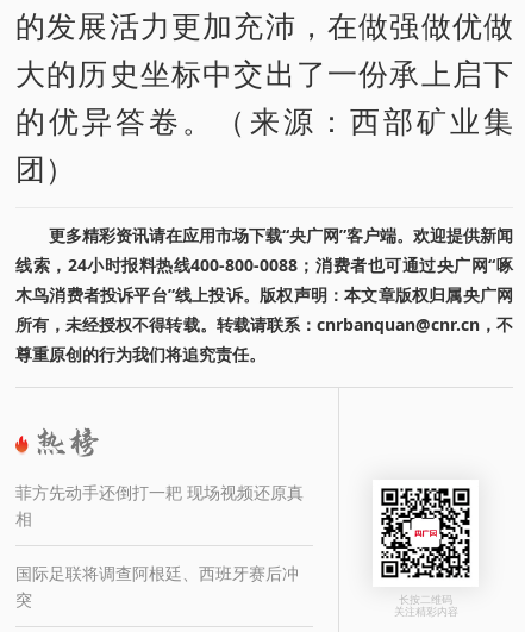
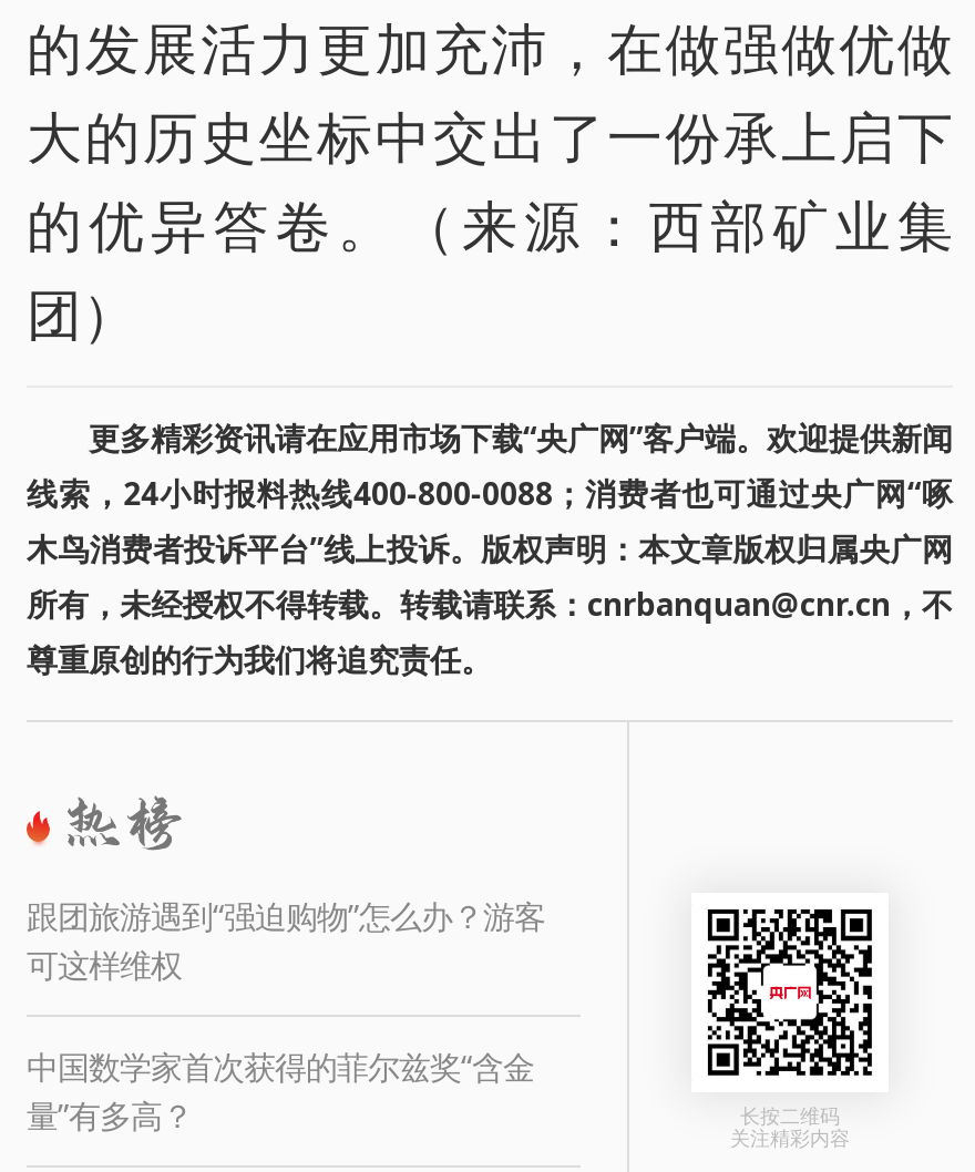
[15,481,304,530] 菲方先动手还倒打一耙 现场视频还原真 | 相 -> [27,896,545,986] 跟团旅游遇到“强迫购物”怎么办？游客 | 可这样维权
[15,562,299,611] 国际足联将调查阿根廷、西班牙赛后冲 | 突 -> [27,1046,534,1137] 中国数学家首次获得的菲尔兹奖“含金 | 量”有多高？

